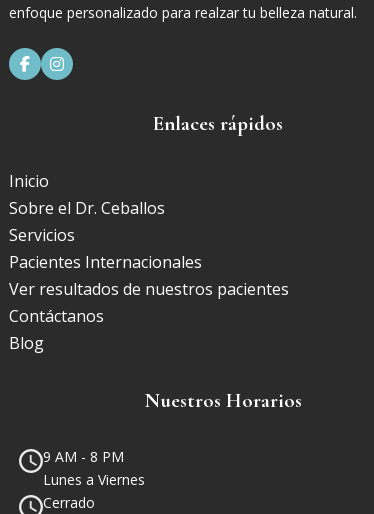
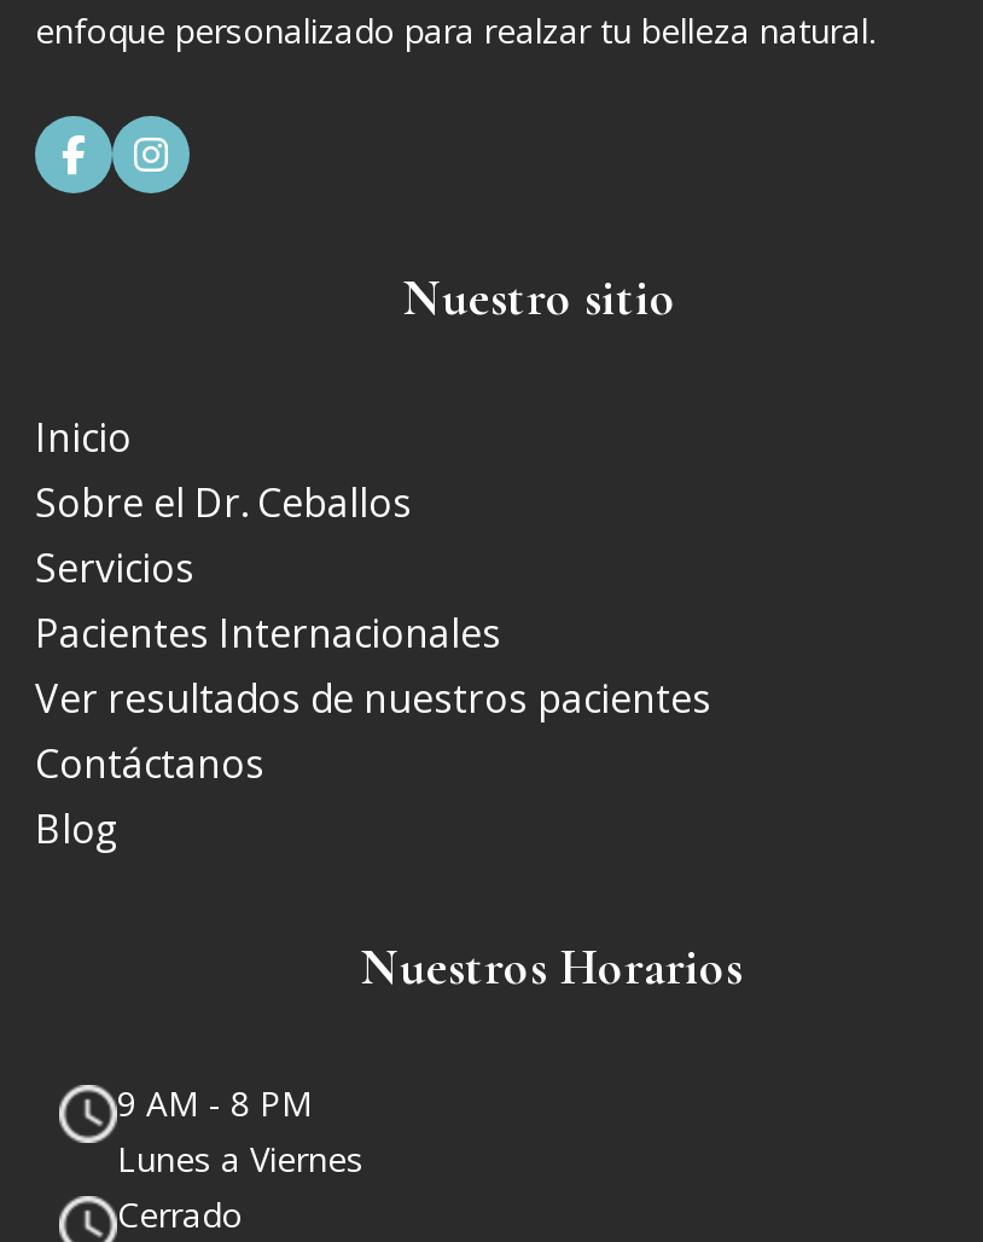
[153,110,283,135] Enlaces rápidos -> [403,267,676,327] Nuestro sitio

